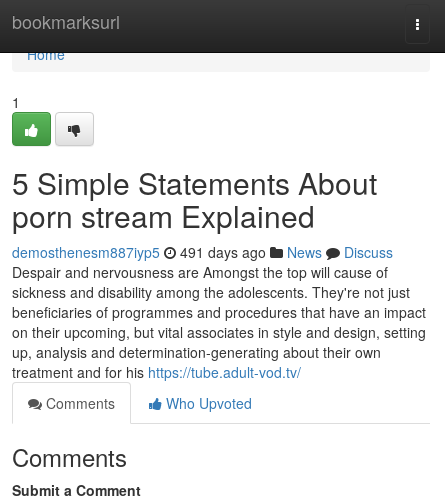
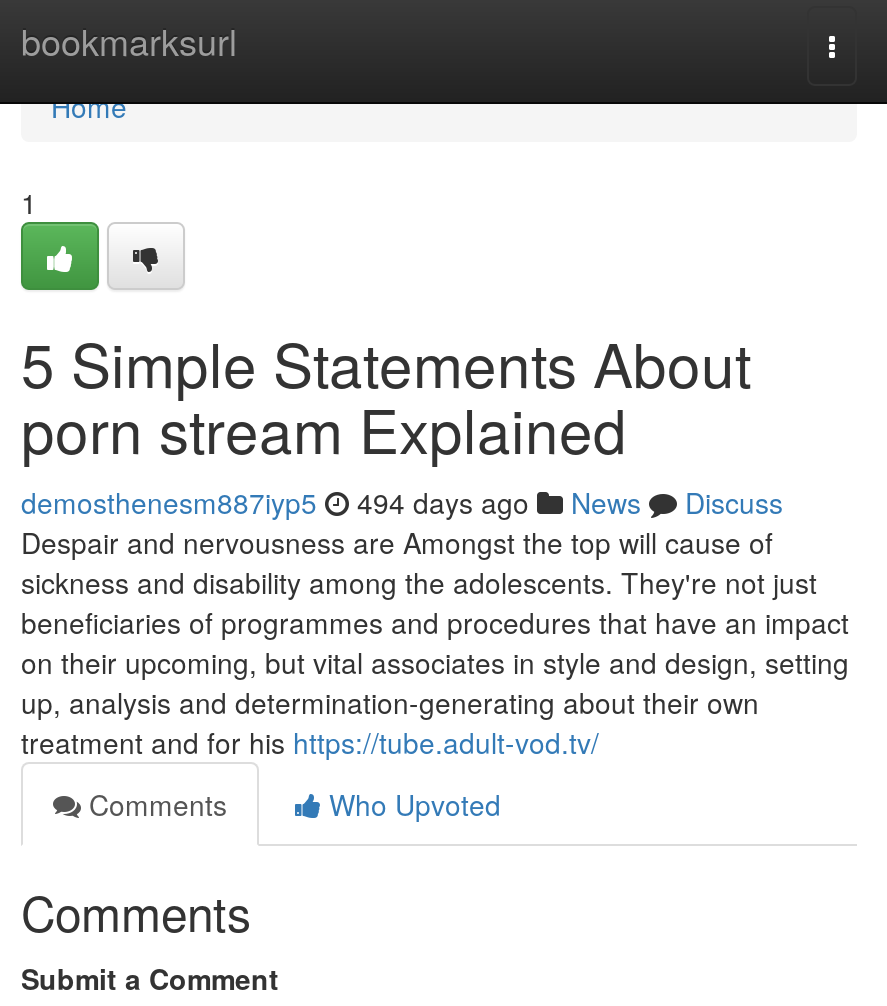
[12,242,393,262] demosthenesm887iyp5 491 days ago News Discuss -> [21,482,783,522] demosthenesm887iyp5 494 days ago News Discuss

